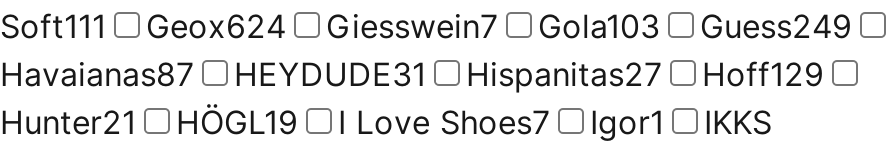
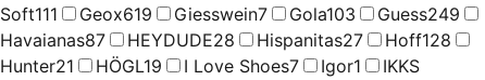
[0,6,852,46] Soft111 Geox624 Giesswein7 Gola103 Guess249 -> [0,3,460,25] Soft111 Geox619 Giesswein7 Gola103 Guess249
[234,54,426,94] HEYDUDE31 -> [127,29,235,51] HEYDUDE28
[702,54,824,94] Hoff129 -> [385,29,451,51] Hoff128

